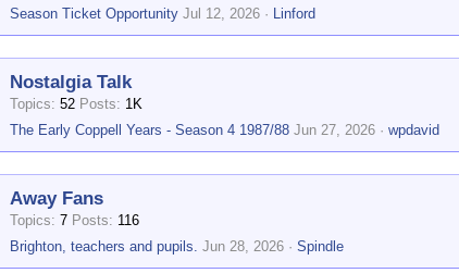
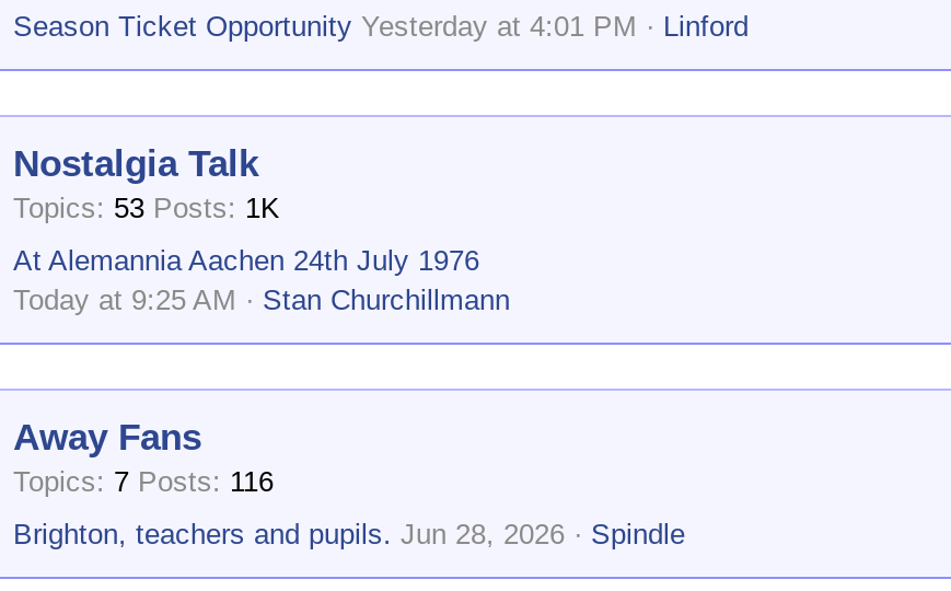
[10,5,260,22] Season Ticket Opportunity Jul 12, 2026 -> [13,10,637,43] Season Ticket Opportunity Yesterday at 4:01 PM
[10,96,142,112] Topics 52 Posts 1K -> [13,192,280,224] Topics 53 Posts 1K
[10,122,439,138] The Early Coppell Years - Season 4 1987/88 Jun 27, 2026 | wpdavid -> [13,244,510,316] At Alemannia Aachen 24th July 1976 | Today at 9:25 AM | Stan Churchillmann

